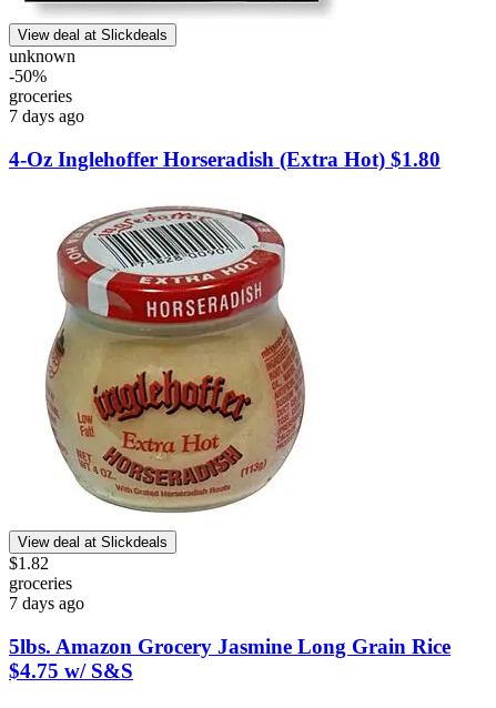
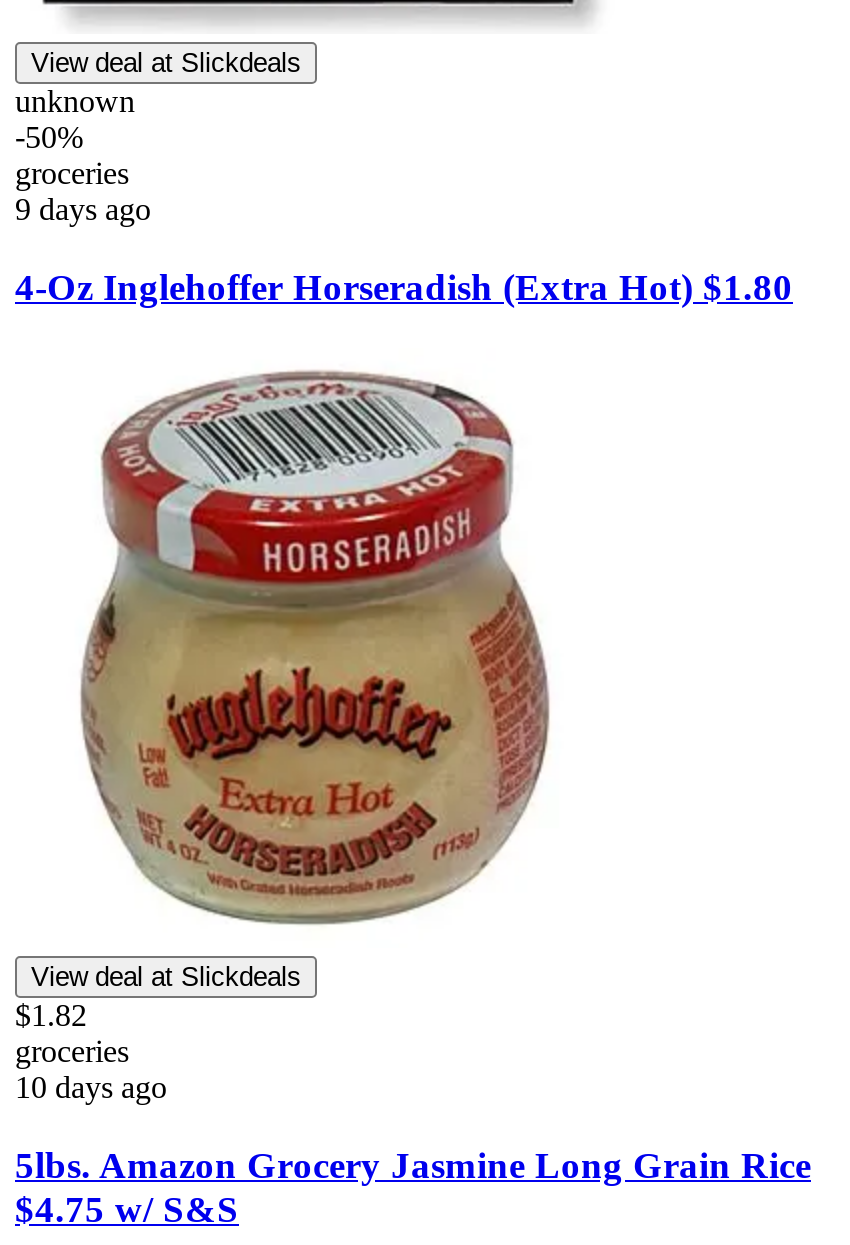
[9,107,84,126] 7 days ago -> [15,193,151,227] 9 days ago
[9,593,84,612] 7 days ago -> [15,1070,167,1104] 10 days ago

